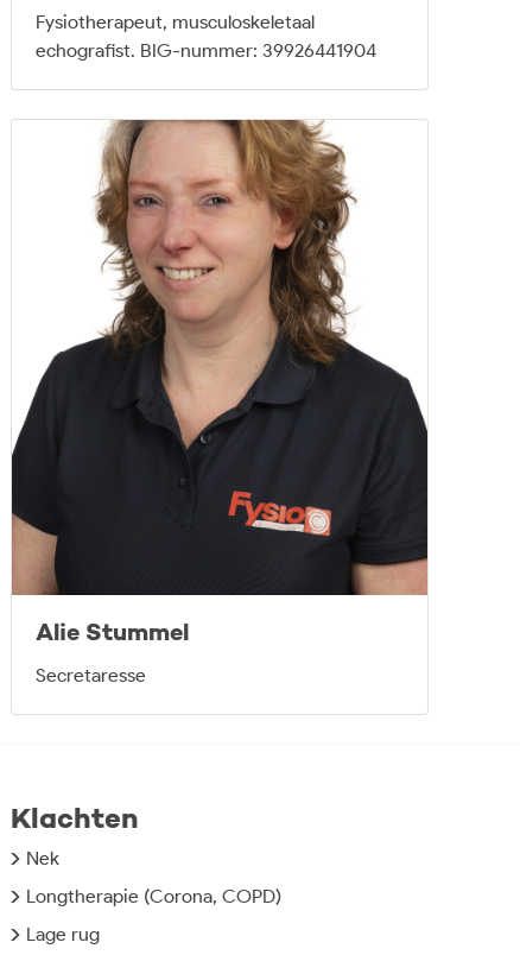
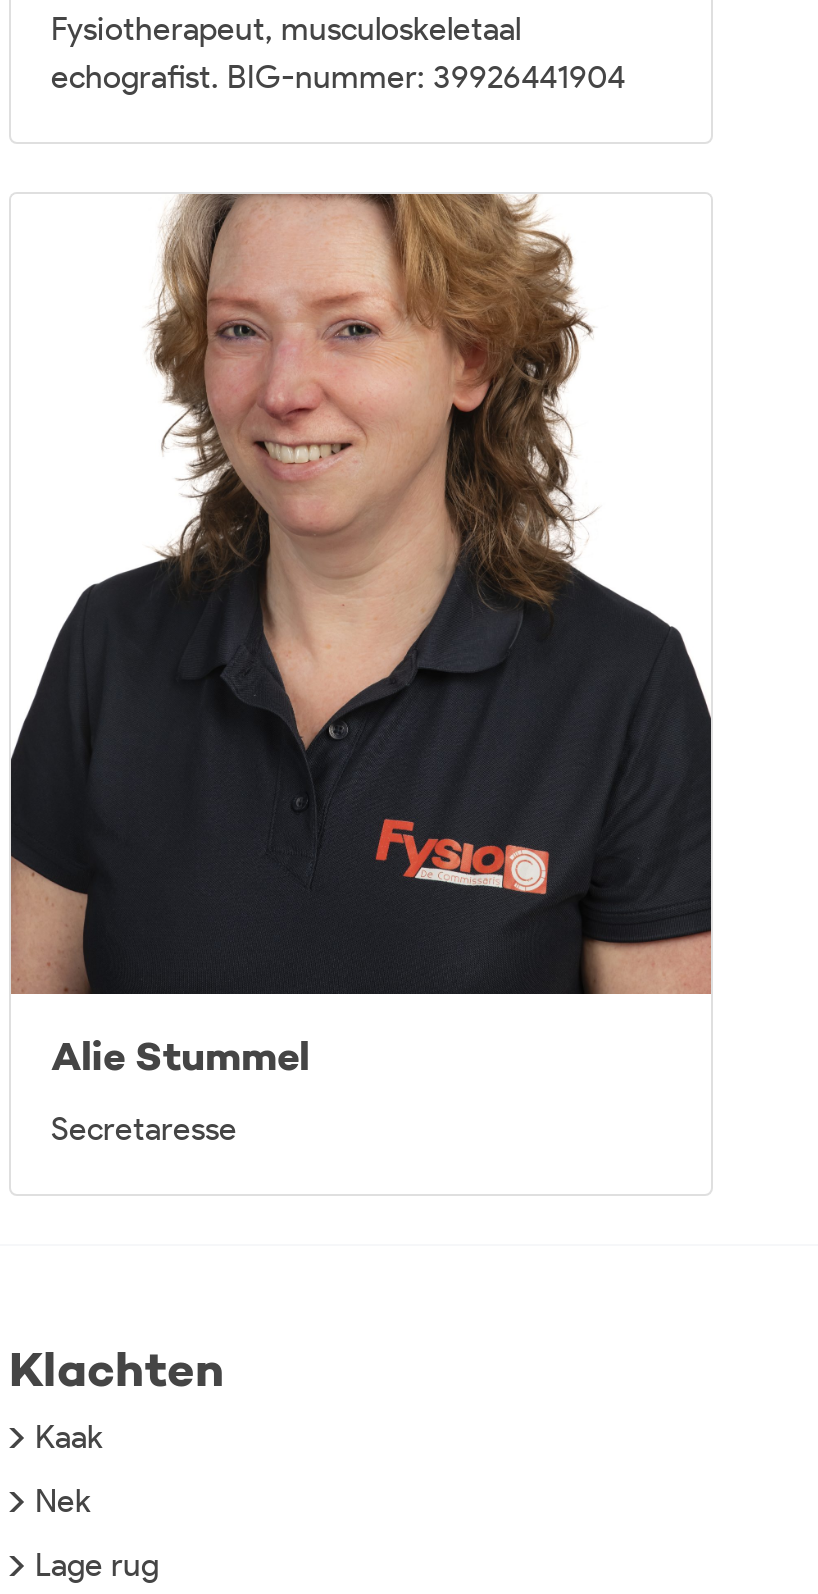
none -> [35,1418,103,1456] Kaak
moved [26,847,59,869] -> [35,1482,91,1520]: Nek
[26,885,281,907] Longtherapie (Corona, COPD) -> none

